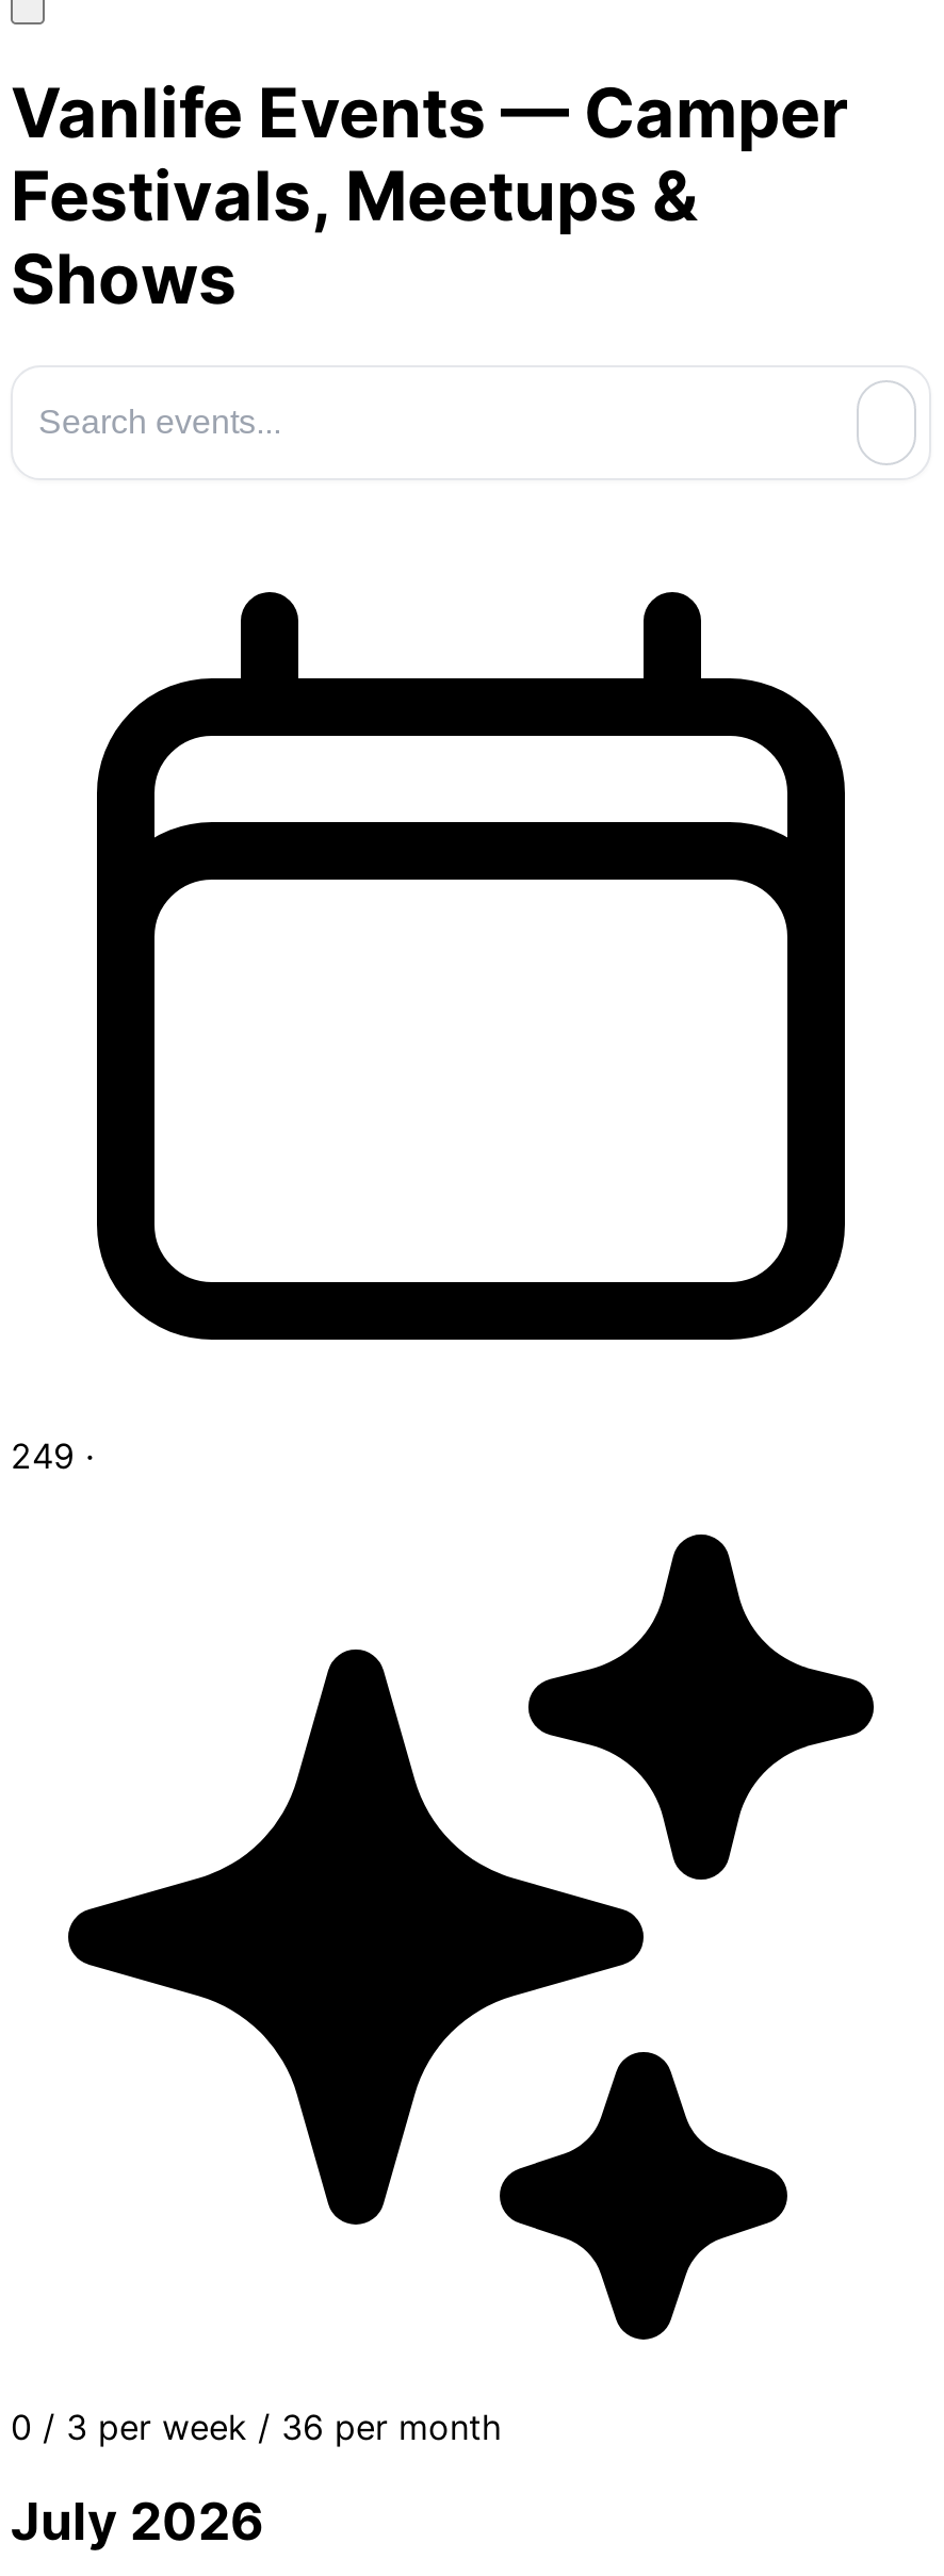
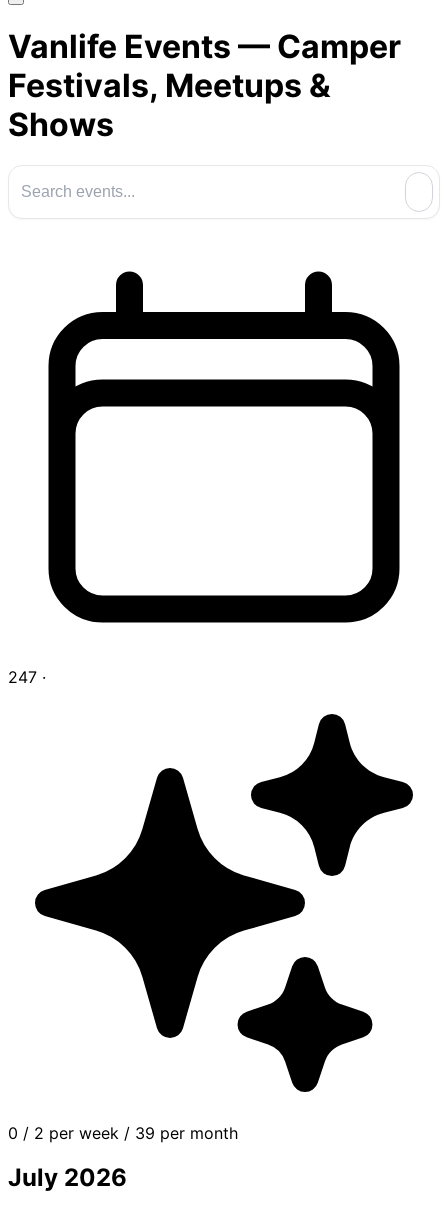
[11,1434,94,1477] 249 · -> [8,667,46,687] 247 ·
[11,2406,501,2448] 0 / 3 per week / 36 per month -> [8,1123,238,1143] 0 / 2 per week / 39 per month

